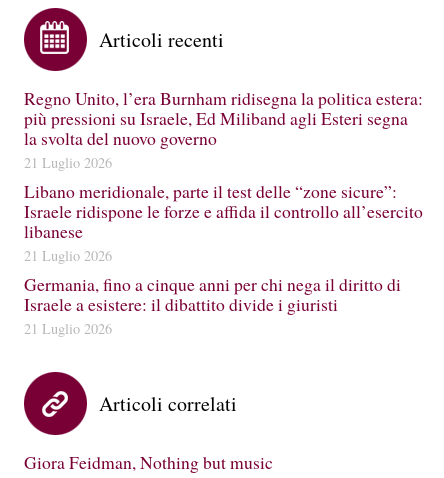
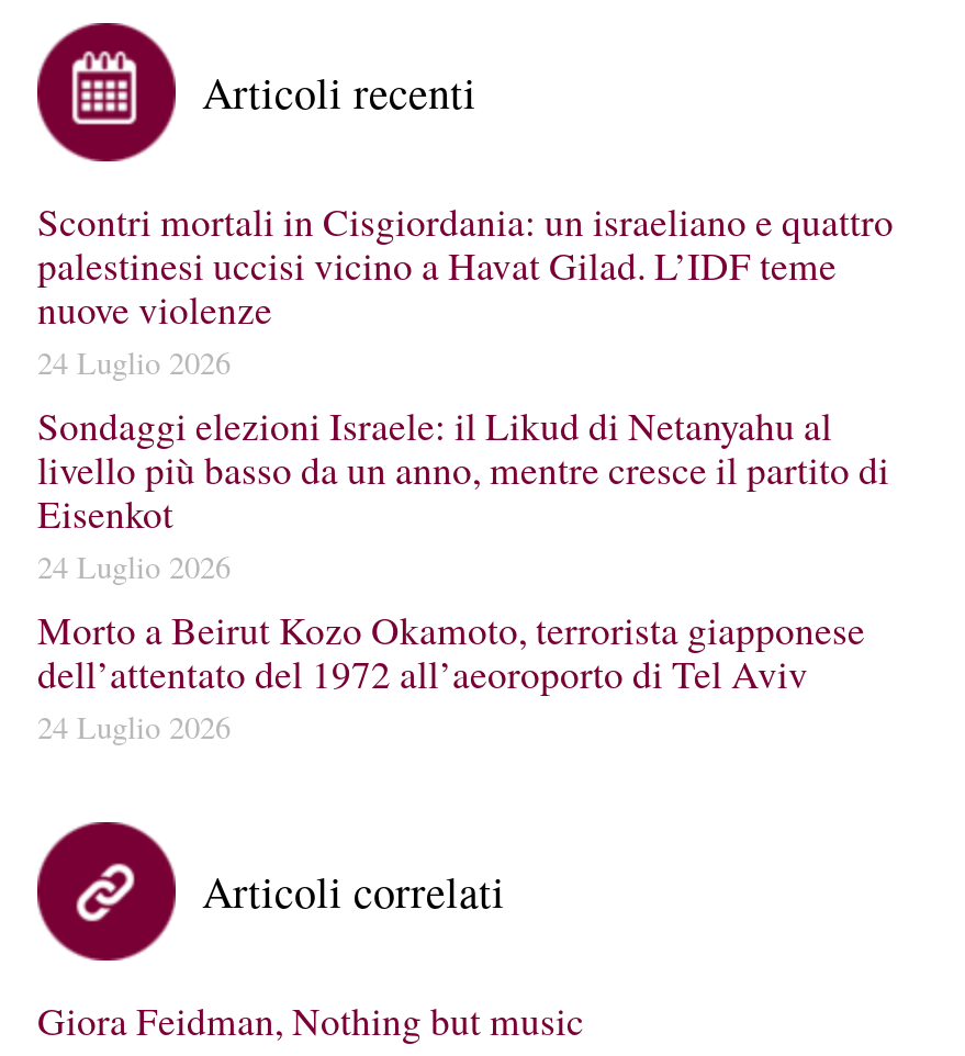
[24,86,423,338] Regno Unito, l’era Burnham ridisegna la politica estera: | più pressioni su Israele, Ed Miliband agli Esteri segna | la svolta del nuovo governo | 21 Luglio 2026 | Libano meridionale, parte il test delle “zone sicure”: | Israele ridispone le forze e affida il controllo all’esercito | libanese | 21 Luglio 2026 | Germania, fino a cinque anni per chi nega il diritto di | Israele a esistere: il dibattito divide i giuristi | 21 Luglio 2026 -> [37,195,894,748] Scontri mortali in Cisgiordania: un israeliano e quattro | palestinesi uccisi vicino a Havat Gilad. L’IDF teme | nuove violenze | 24 Luglio 2026 | Sondaggi elezioni Israele: il Likud di Netanyahu al | livello più basso da un anno, mentre cresce il partito di | Eisenkot | 24 Luglio 2026 | Morto a Beirut Kozo Okamoto, terrorista giapponese | dell’attentato del 1972 all’aeoroporto di Tel Aviv | 24 Luglio 2026

